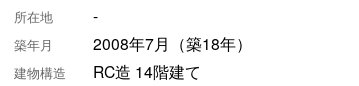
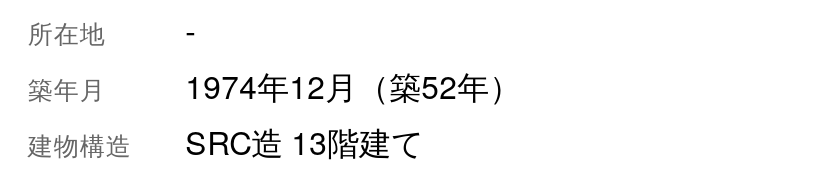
[93,32,252,54] 2008年7月（築18年） -> [185,64,521,108] 1974年12月（築52年）
[14,60,201,82] 建物構造 RC造 14階建て -> [28,120,423,164] 建物構造 SRC造 13階建て

